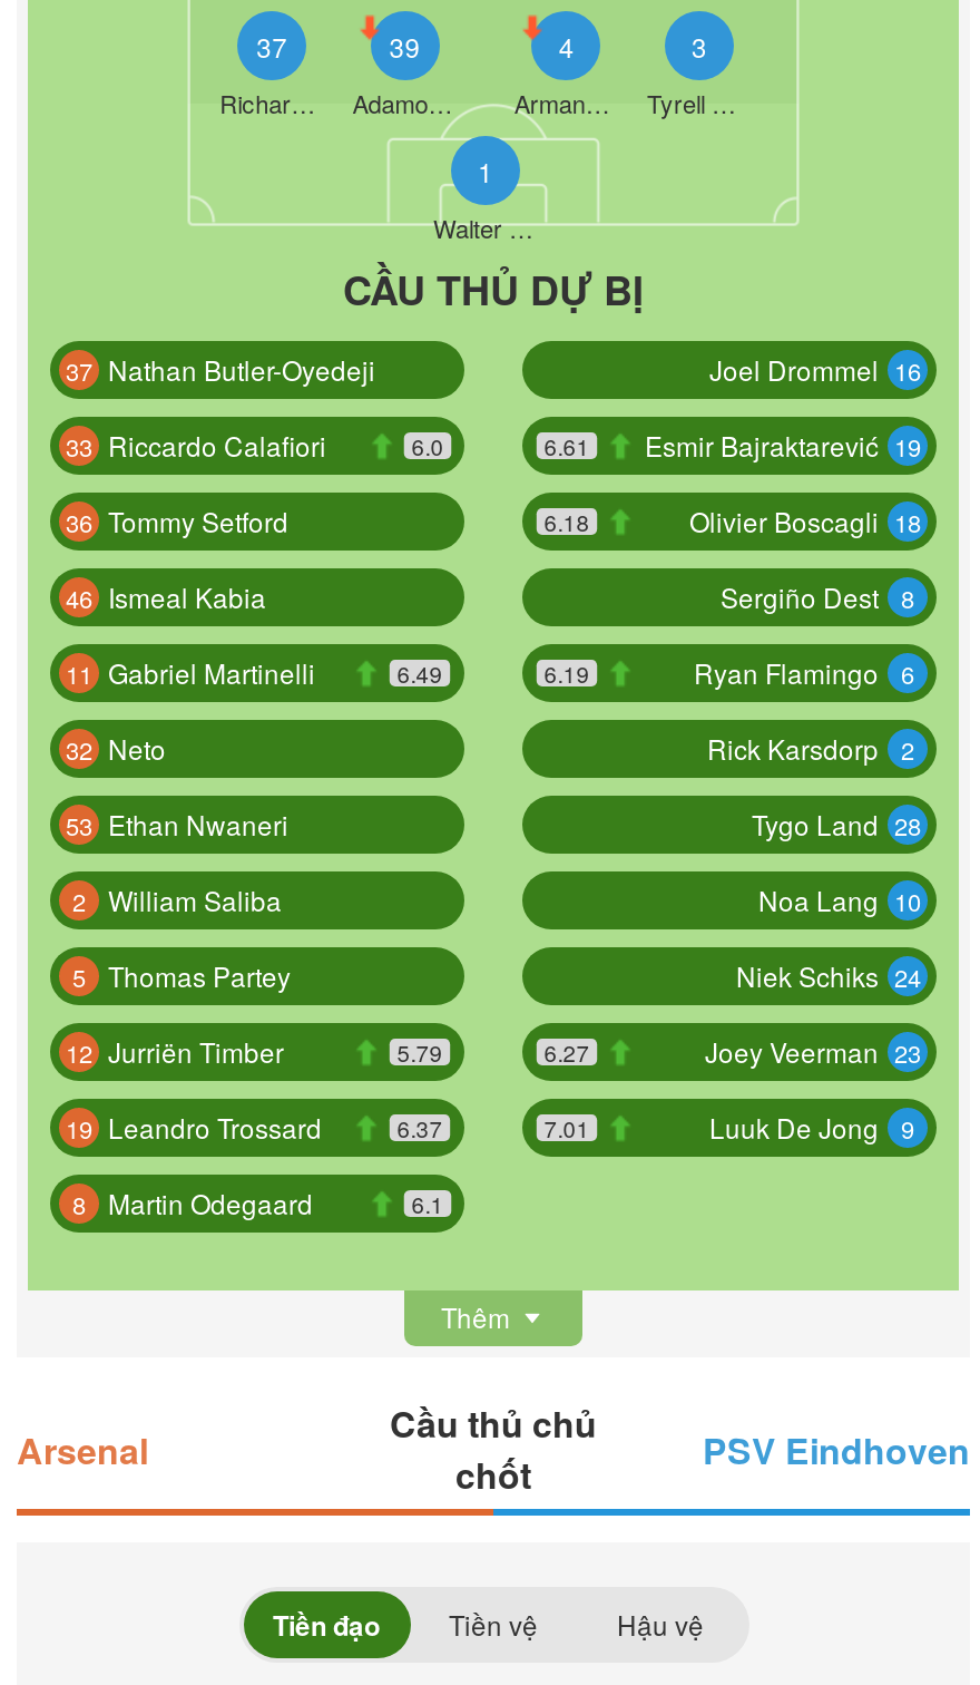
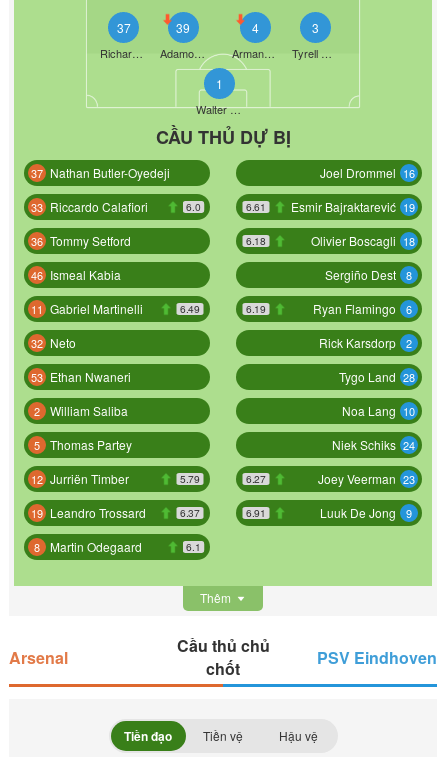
[544,1111,590,1143] 7.01 -> [246,505,266,520] 6.91

